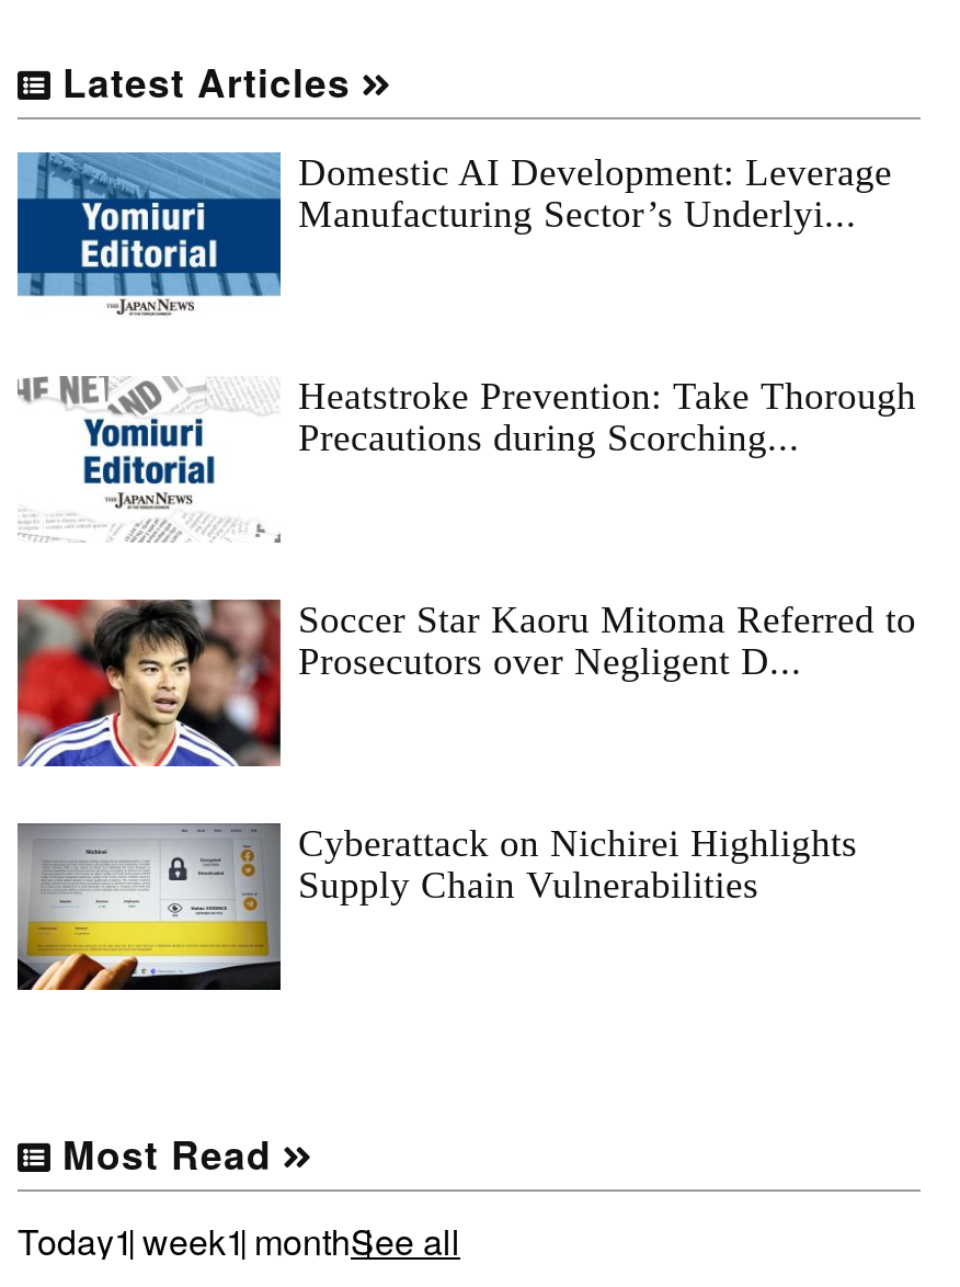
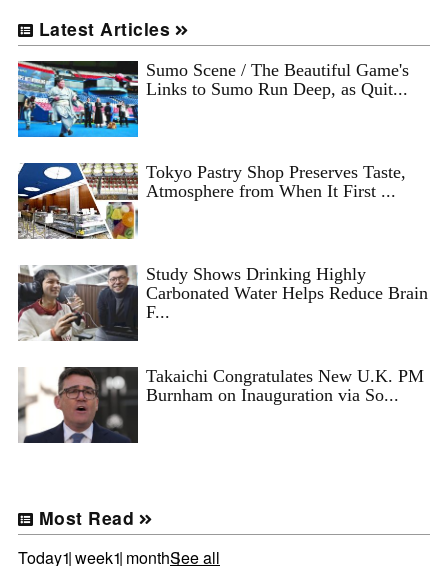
[15,150,892,319] [image] | Domestic AI Development: Leverage | Manufacturing Sector’s Underlyi... -> [17,60,409,138] [image] | Sumo Scene / The Beautiful Game's | Links to Sumo Run Deep, as Quit...
[18,374,916,543] [image] | Heatstroke Prevention: Take Thorough | Precautions during Scorching... -> [17,162,406,240] [image] | Tokyo Pastry Shop Preserves Taste, | Atmosphere from When It First ...
[15,597,916,768] [image] | Soccer Star Kaoru Mitoma Referred to | Prosecutors over Negligent D... -> [17,264,428,342] [image] | Study Shows Drinking Highly | Carbonated Water Helps Reduce Brain | F...
[15,821,857,992] [image] | Cyberattack on Nichirei Highlights | Supply Chain Vulnerabilities -> [18,366,424,444] [image] | Takaichi Congratulates New U.K. PM | Burnham on Inauguration via So...

